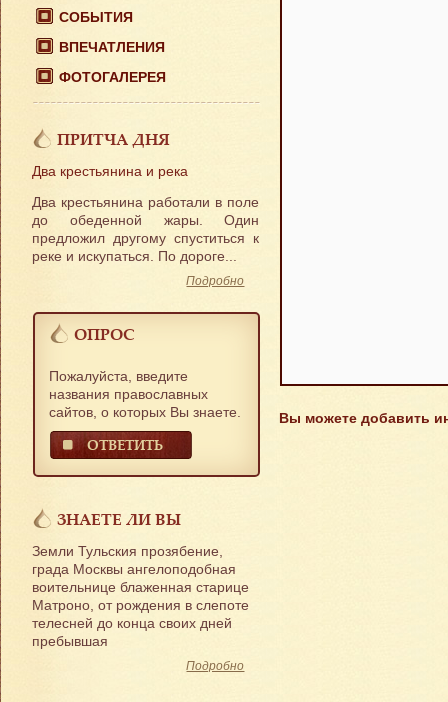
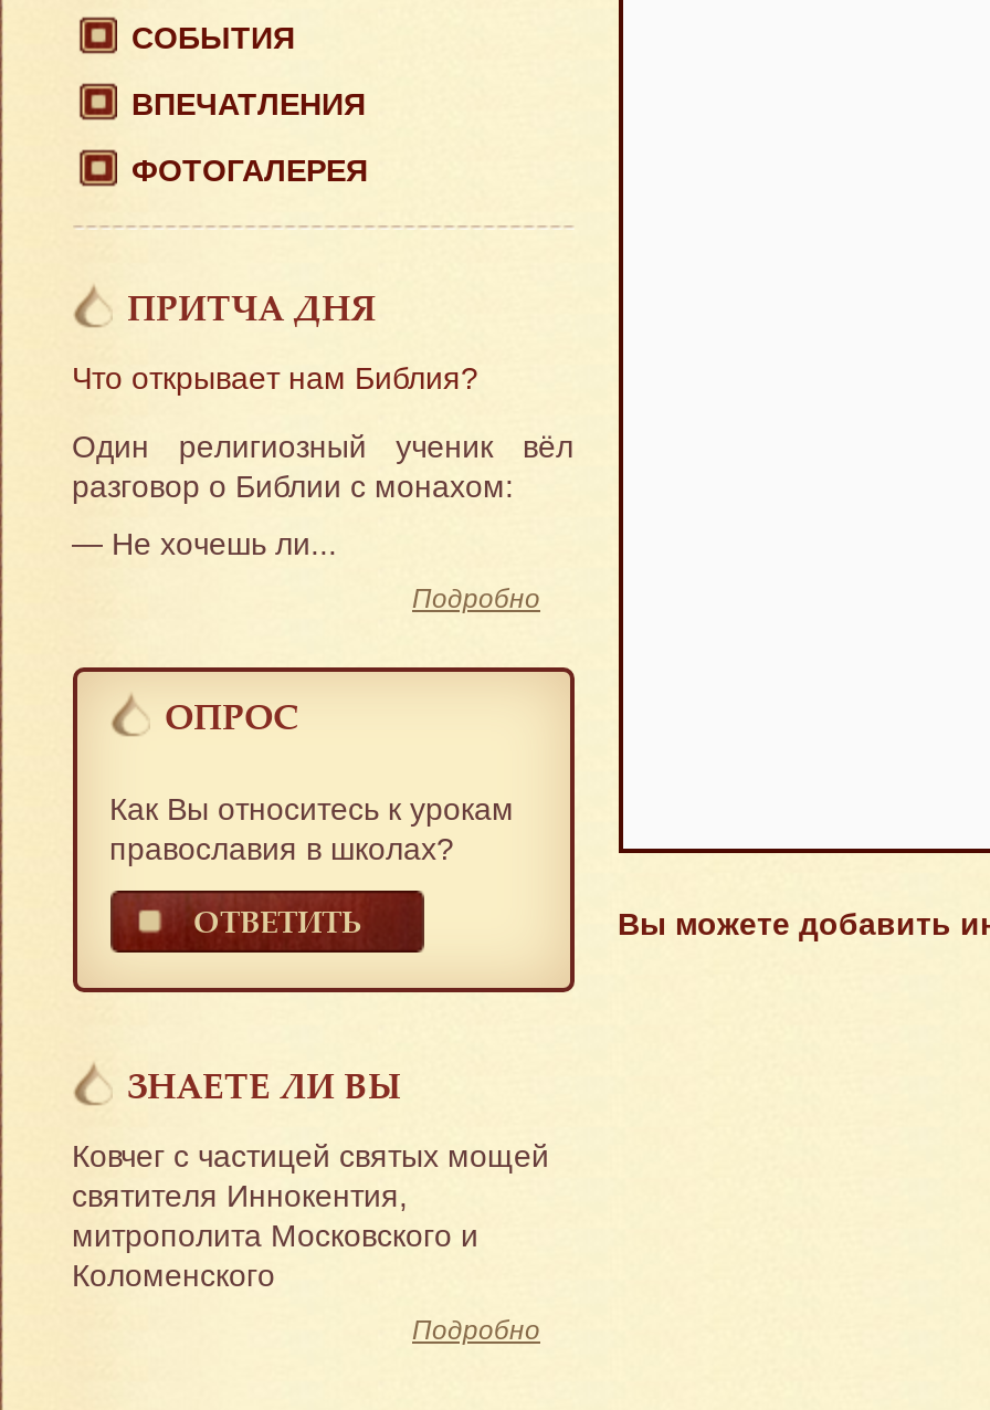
[32,163,259,264] Два крестьянина и река | Два крестьянина работали в поле | до обеденной жары. Один | предложил другому спуститься к | реке и искупаться. По дороге... -> [72,360,573,561] Что открывает нам Библия? | Один религиозный ученик вёл | разговор о Библии с монахом: | — Не хочешь ли...
[49,368,241,420] Пожалуйста, введите | названия православных | сайтов, о которых Вы знаете. -> [109,791,514,866] Как Вы относитесь к урокам | православия в школах?
[32,543,249,649] Земли Тульския прозябение, | града Москвы ангелоподобная | воительнице блаженная старице | Матроно, от рождения в слепоте | телесней до конца своих дней | пребывшая -> [72,1138,549,1293] Ковчег с частицей святых мощей | святителя Иннокентия, | митрополита Московского и | Коломенского

